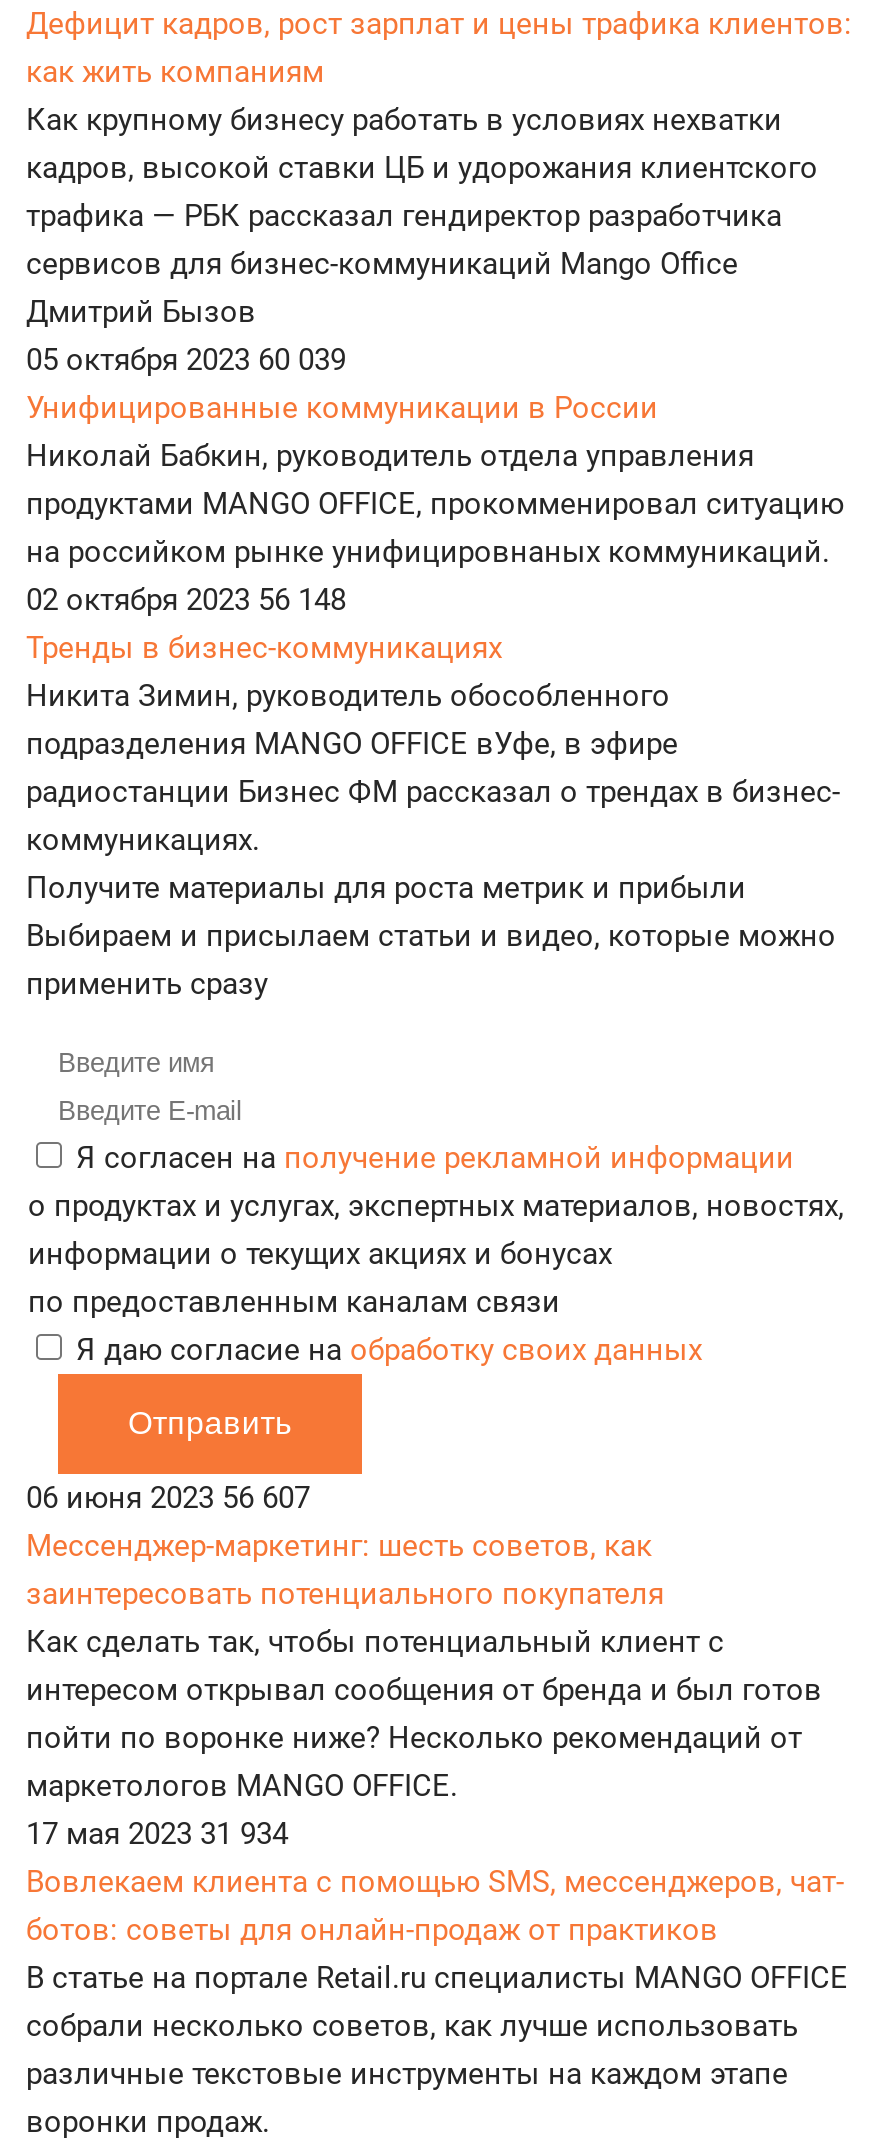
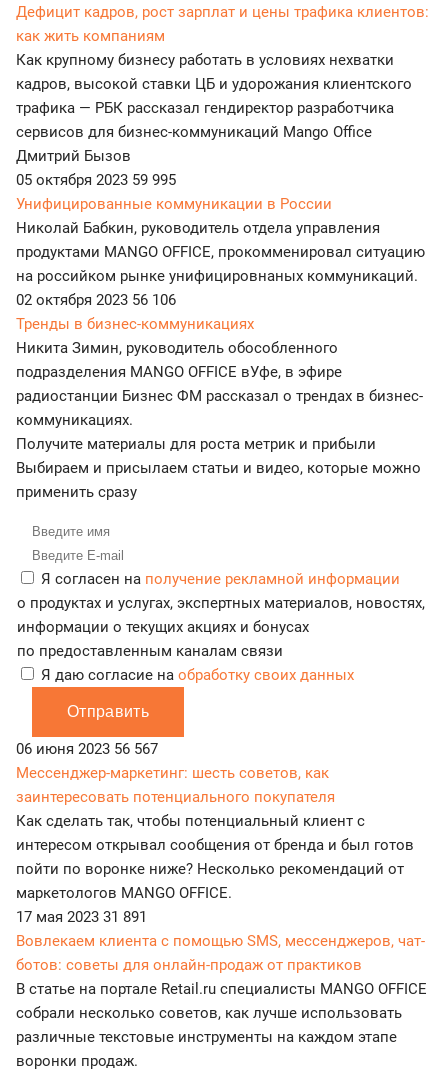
[26,343,346,379] 05 октября 2023 60 039 -> [16,171,176,189] 05 октября 2023 59 995
[26,583,346,619] 02 октября 2023 56 148 -> [16,291,176,309] 02 октября 2023 56 106
[26,1481,310,1517] 06 июня 2023 56 607 -> [16,740,158,758] 06 июня 2023 56 567
[26,1817,288,1853] 17 мая 2023 31 934 -> [16,908,147,926] 17 мая 2023 31 891

